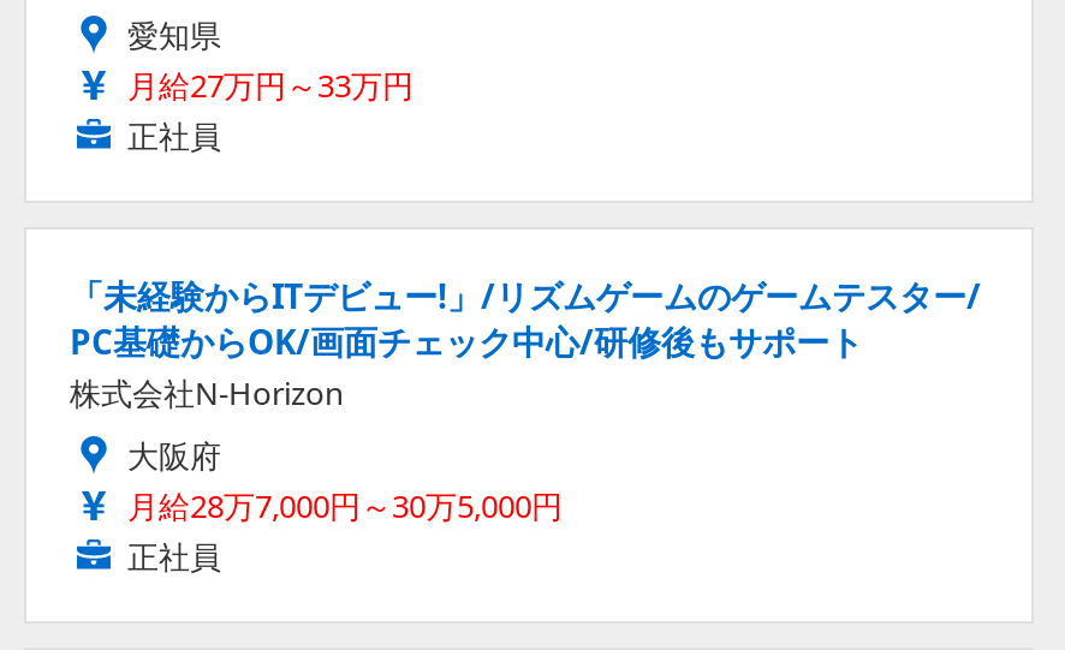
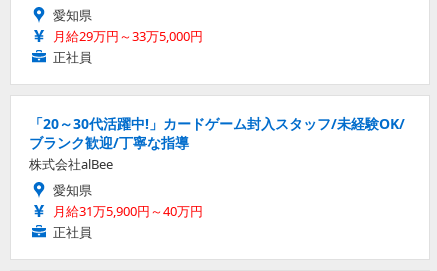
[127,64,413,107] 月給27万円～33万円 -> [53,27,203,45] 月給29万円～33万5,000円
[70,273,981,528] 「未経験からITデビュー!」/リズムゲームのゲームテスター/ | PC基礎からOK/画面チェック中心/研修後もサポート | 株式会社N-Horizon | 大阪府 | 月給28万7,000円～30万5,000円 -> [29,114,405,220] 「20～30代活躍中!」カードゲーム封入スタッフ/未経験OK/ | ブランク歓迎/丁寧な指導 | 株式会社alBee | 愛知県 | 月給31万5,900円～40万円

